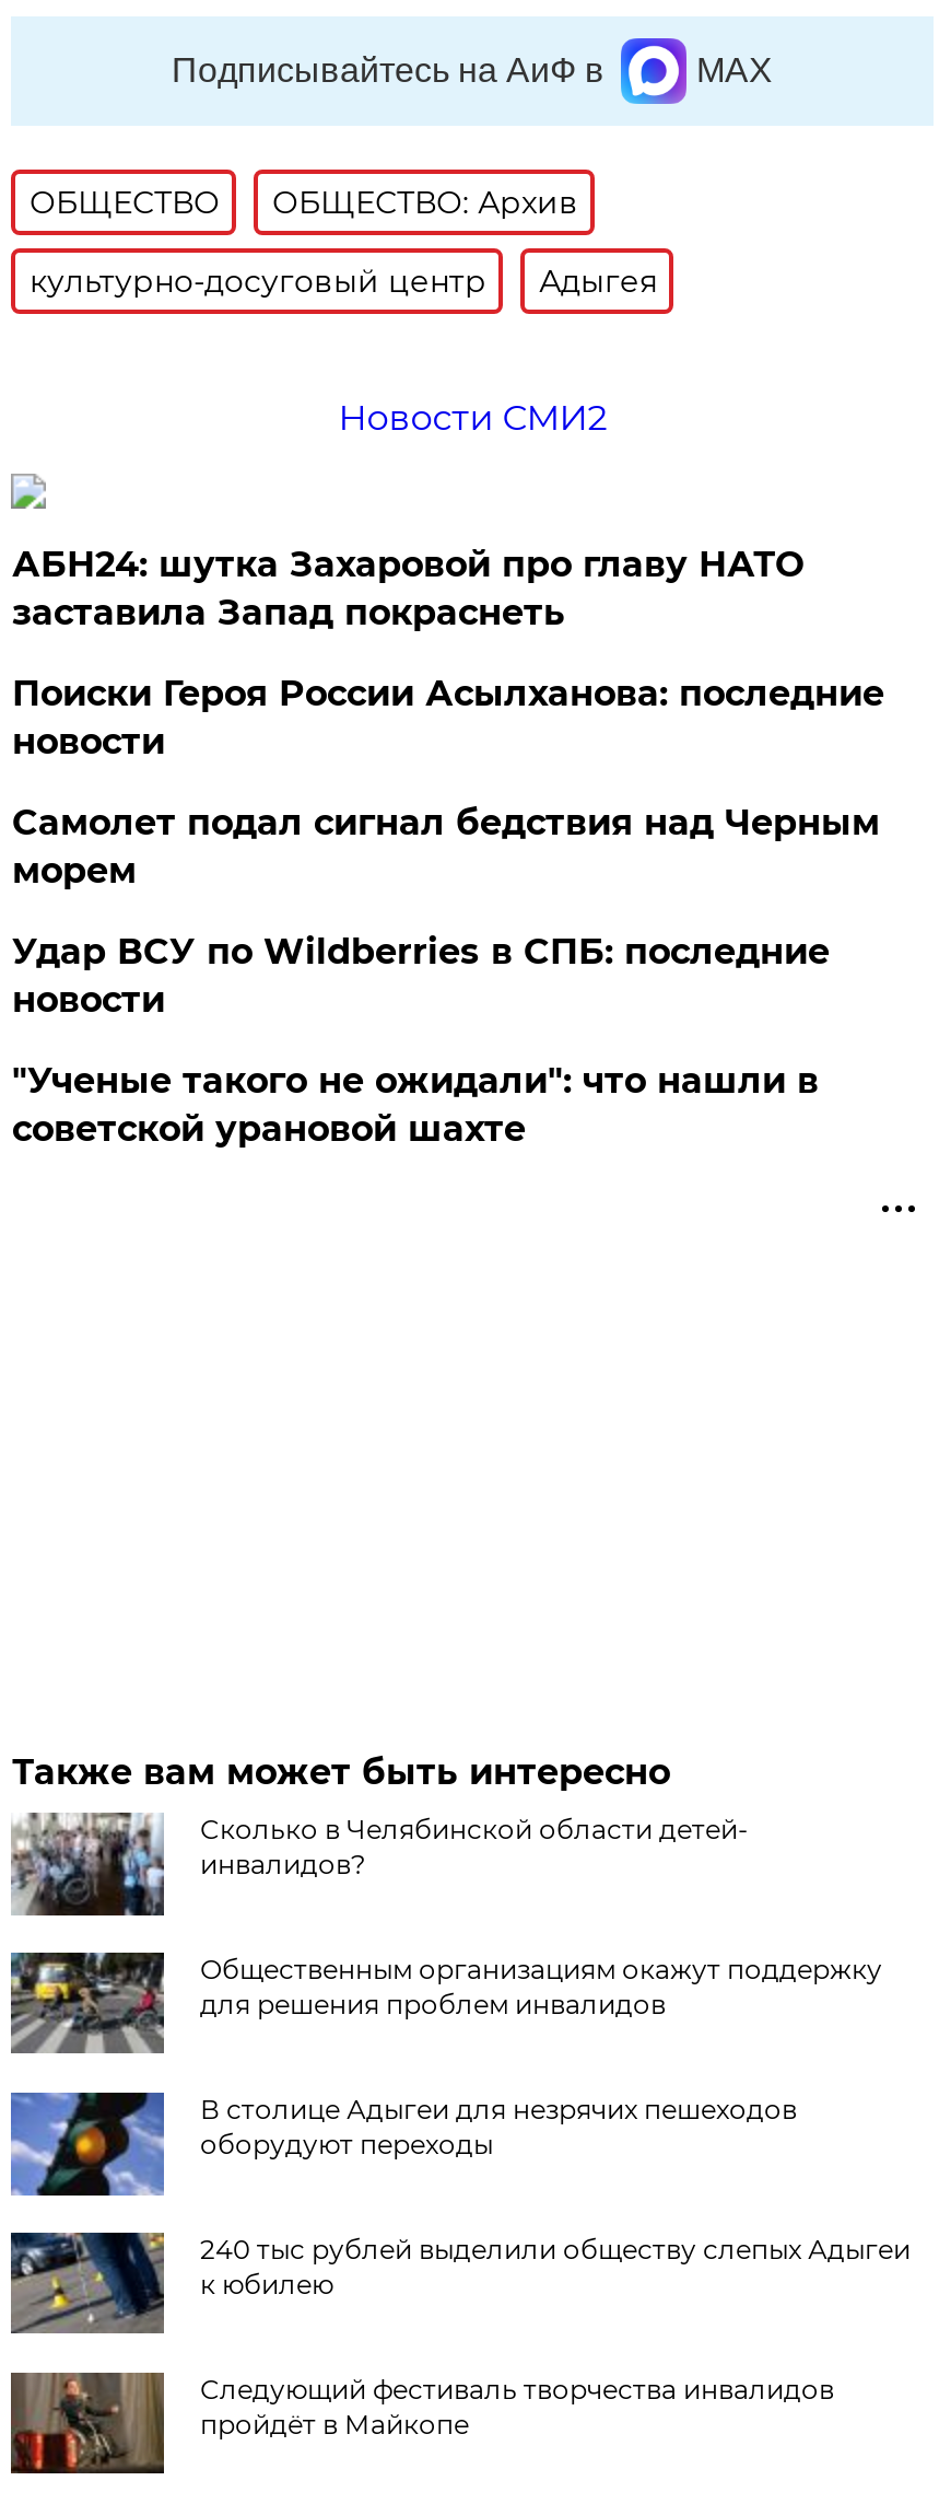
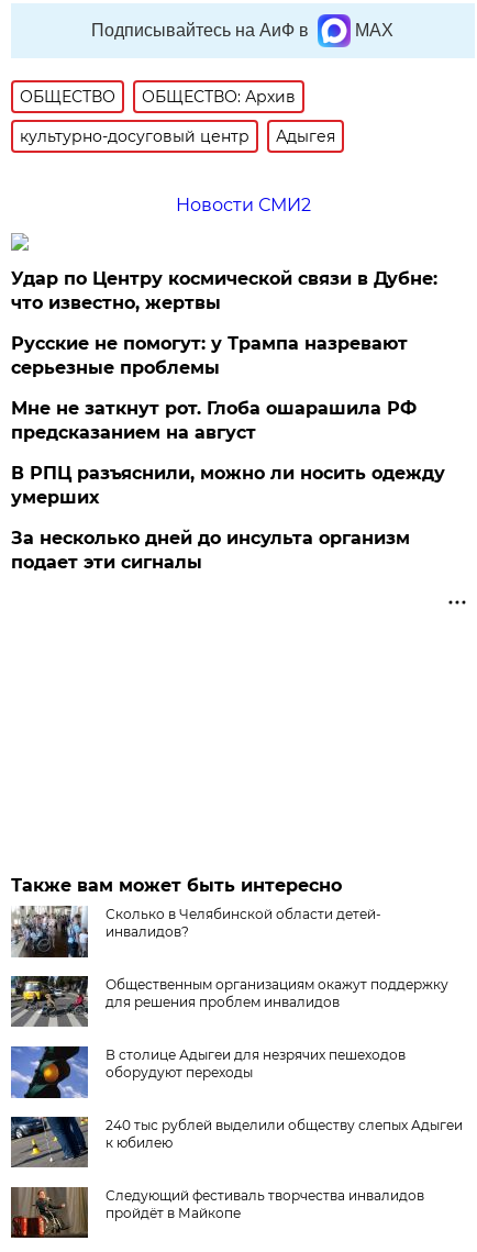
[12,543,803,633] АБН24: шутка Захаровой про главу НАТО | заставила Запад покраснеть -> [11,268,438,313] Удар по Центру космической связи в Дубне: | что известно, жертвы
[12,673,884,762] Поиски Героя России Асылханова: последние | новости -> [11,333,408,378] Русские не помогут: у Трампа назревают | серьезные проблемы
[12,802,880,891] Самолет подал сигнал бедствия над Черным | морем -> [11,398,417,443] Мне не заткнут рот. Глоба ошарашила РФ | предсказанием на август
[12,931,829,1020] Удар ВСУ по Wildberries в СПБ: последние | новости -> [11,463,446,508] В РПЦ разъяснили, можно ли носить одежду | умерших
[12,1060,819,1149] "Ученые такого не ожидали": что нашли в | советской урановой шахте -> [11,528,410,573] За несколько дней до инсульта организм | подает эти сигналы

